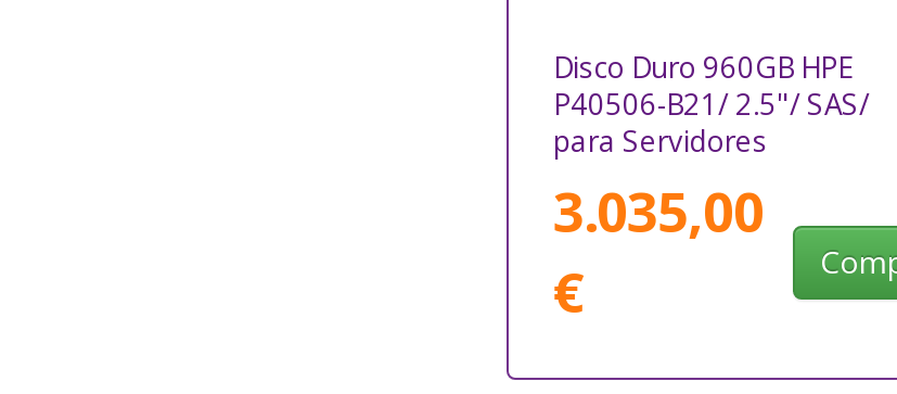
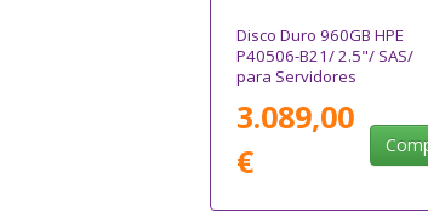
[553,175,764,249] 3.035,00 -> [236,95,353,136] 3.089,00

